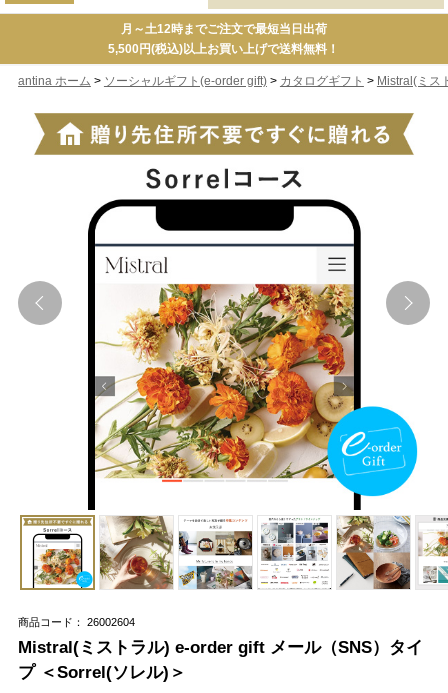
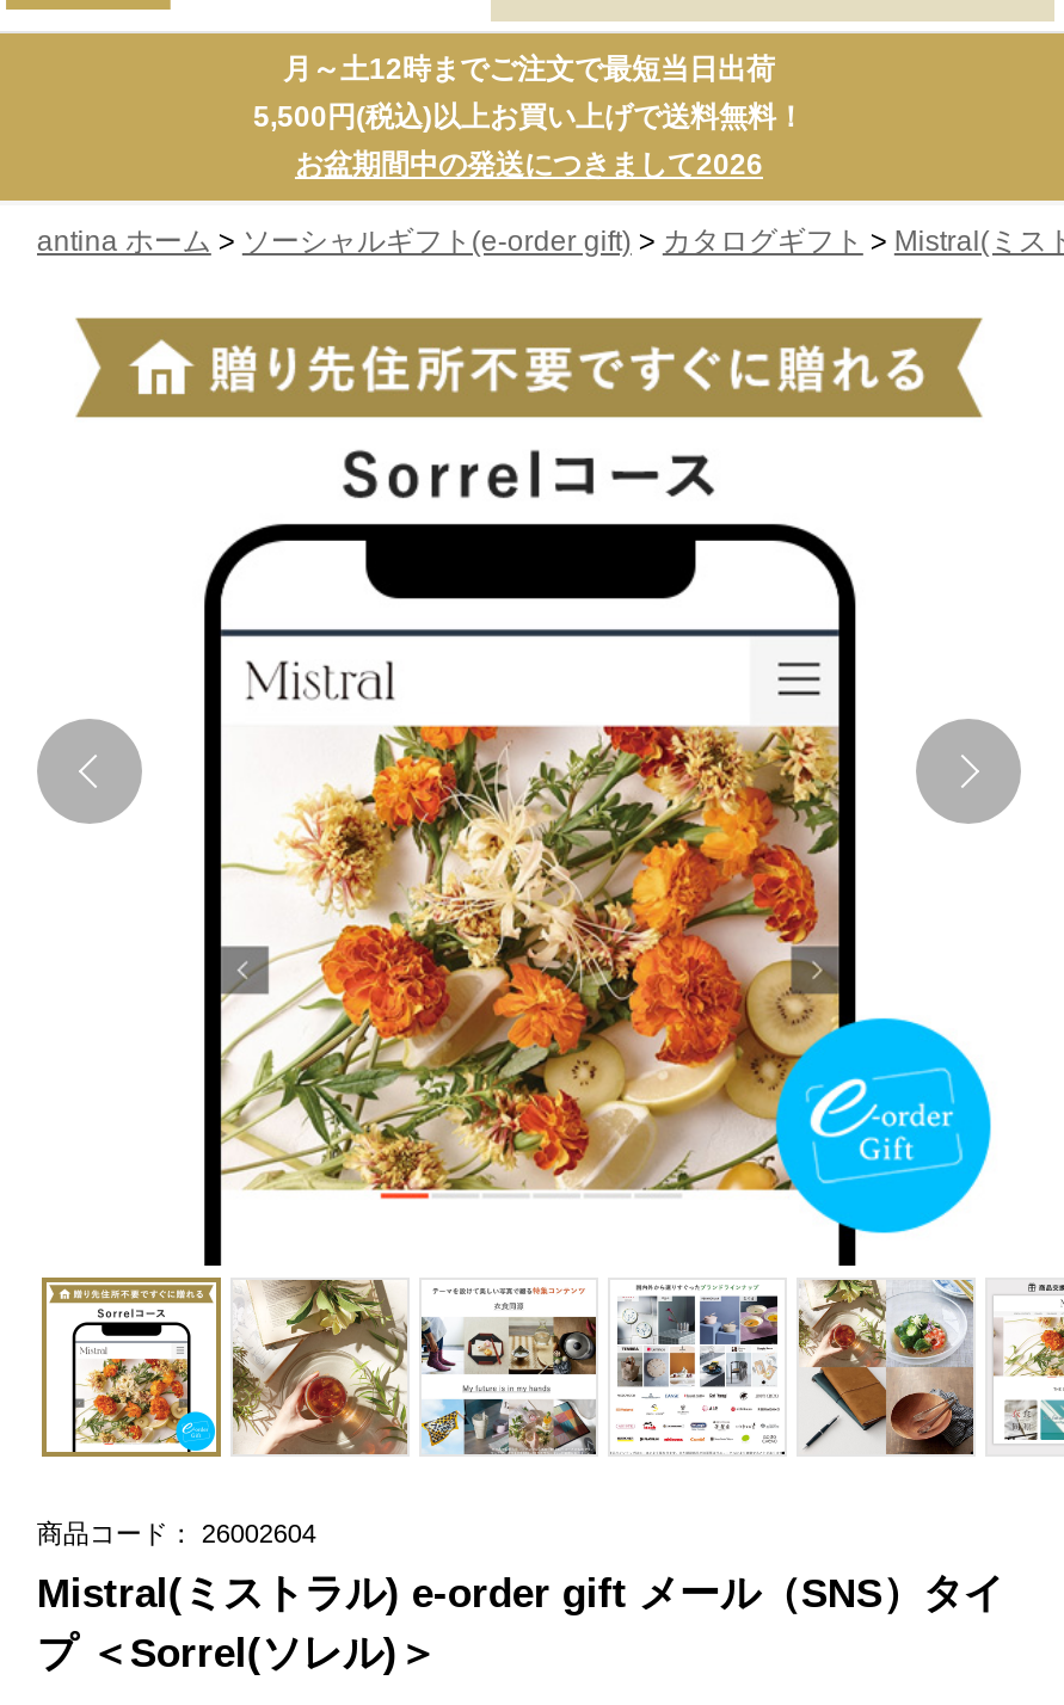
none -> [295,148,763,181] お盆期間中の発送につきまして2026

